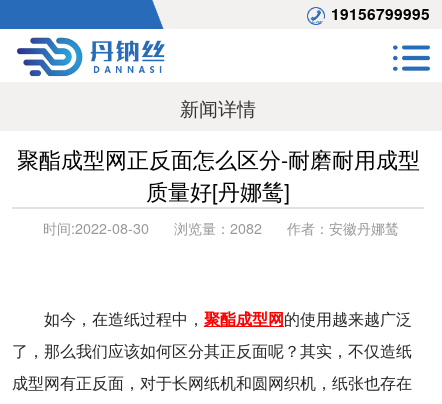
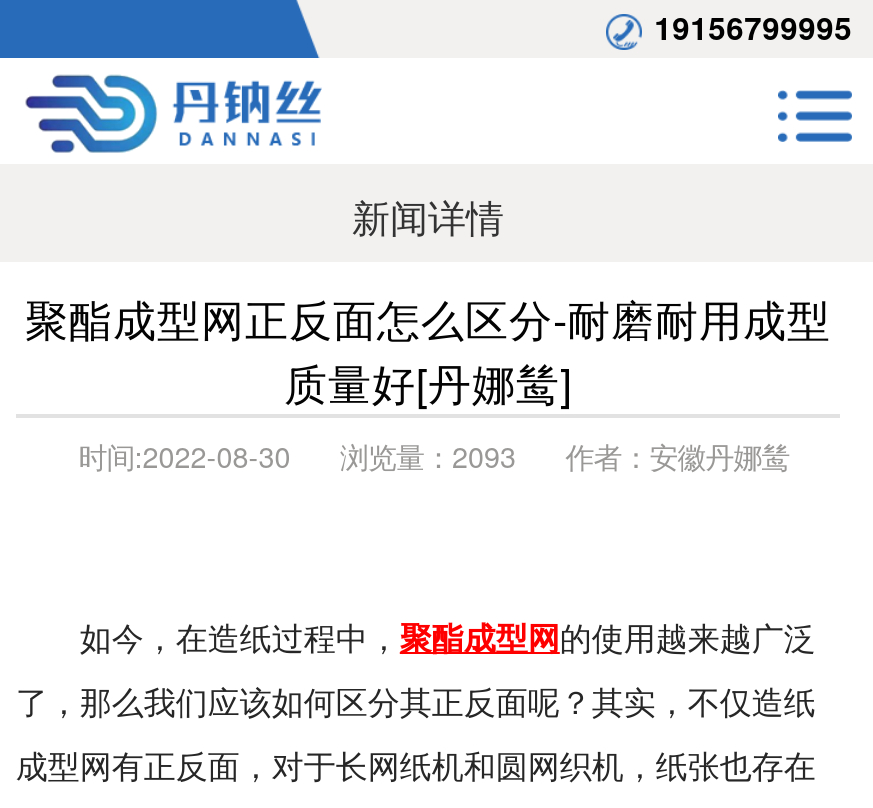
[43,217,399,237] 时间:2022-08-30 浏览量：2082 作者：安徽丹娜鸶 -> [79,435,789,475] 时间:2022-08-30 浏览量：2093 作者：安徽丹娜鸶

